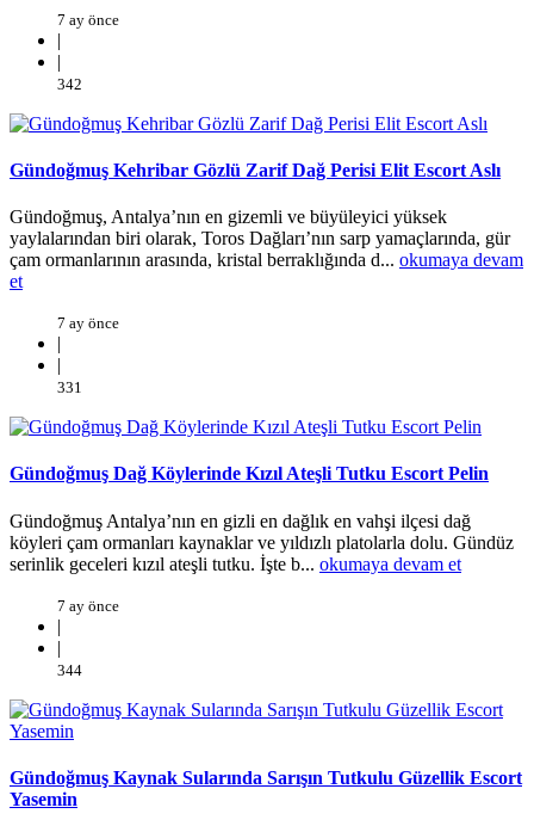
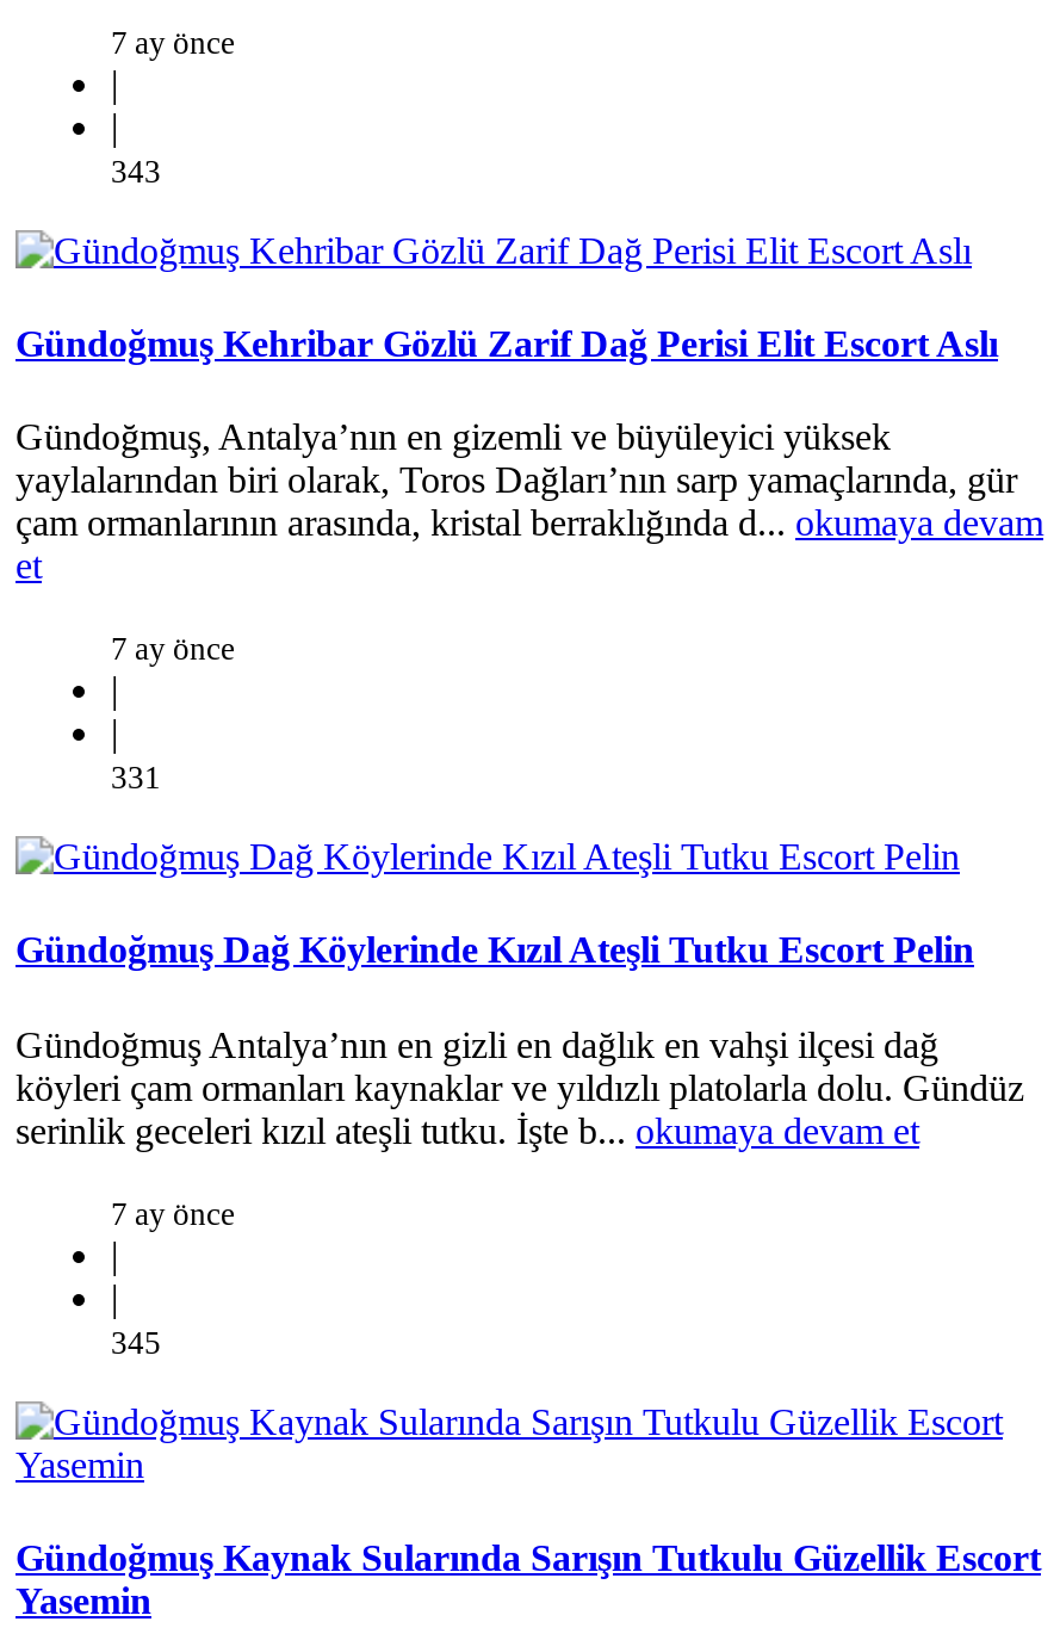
[57,75,82,93] 342 -> [111,153,161,189] 343
[57,661,82,679] 344 -> [111,1324,161,1360] 345

